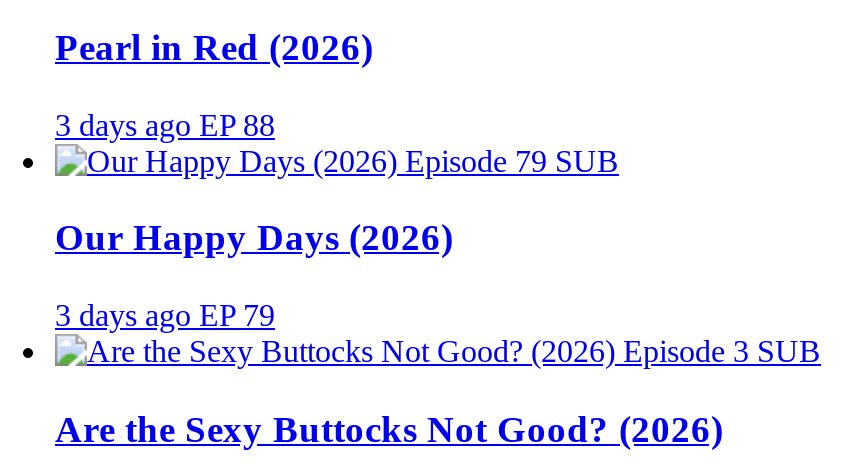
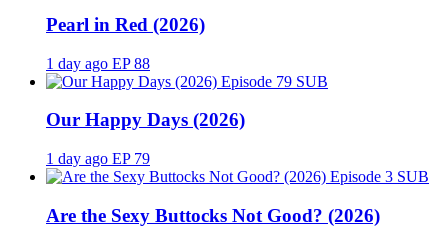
[55,107,275,141] 3 days ago EP 88 -> [46,54,150,71] 1 day ago EP 88
[55,298,275,332] 3 days ago EP 79 -> [46,150,150,167] 1 day ago EP 79

